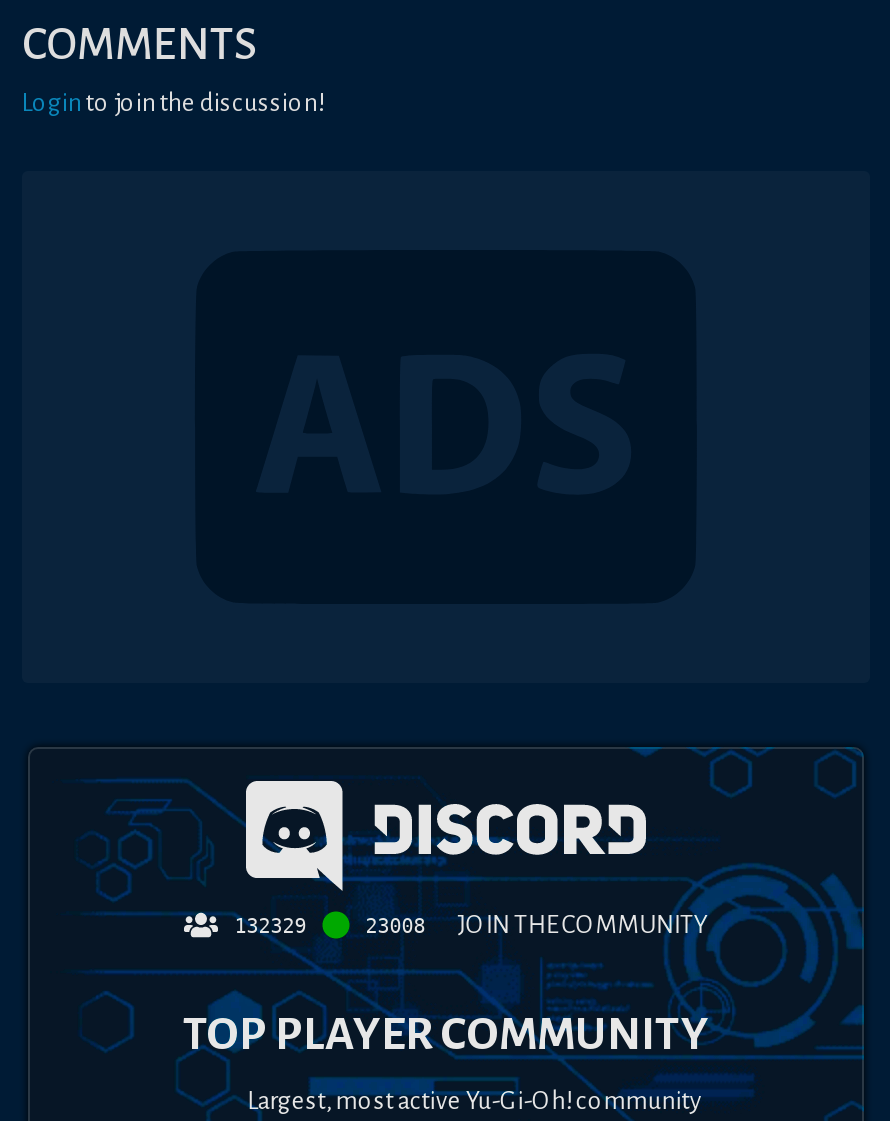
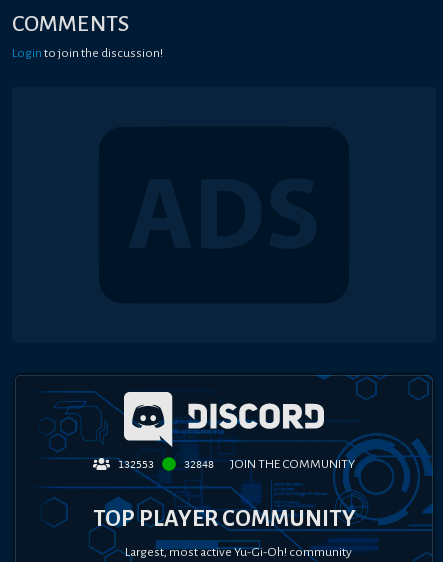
[234,914,306,936] 132329 -> [118,459,154,470] 132553
[366,910,708,938] 23008 JOIN THE COMMUNITY -> [184,457,355,471] 32848 JOIN THE COMMUNITY

